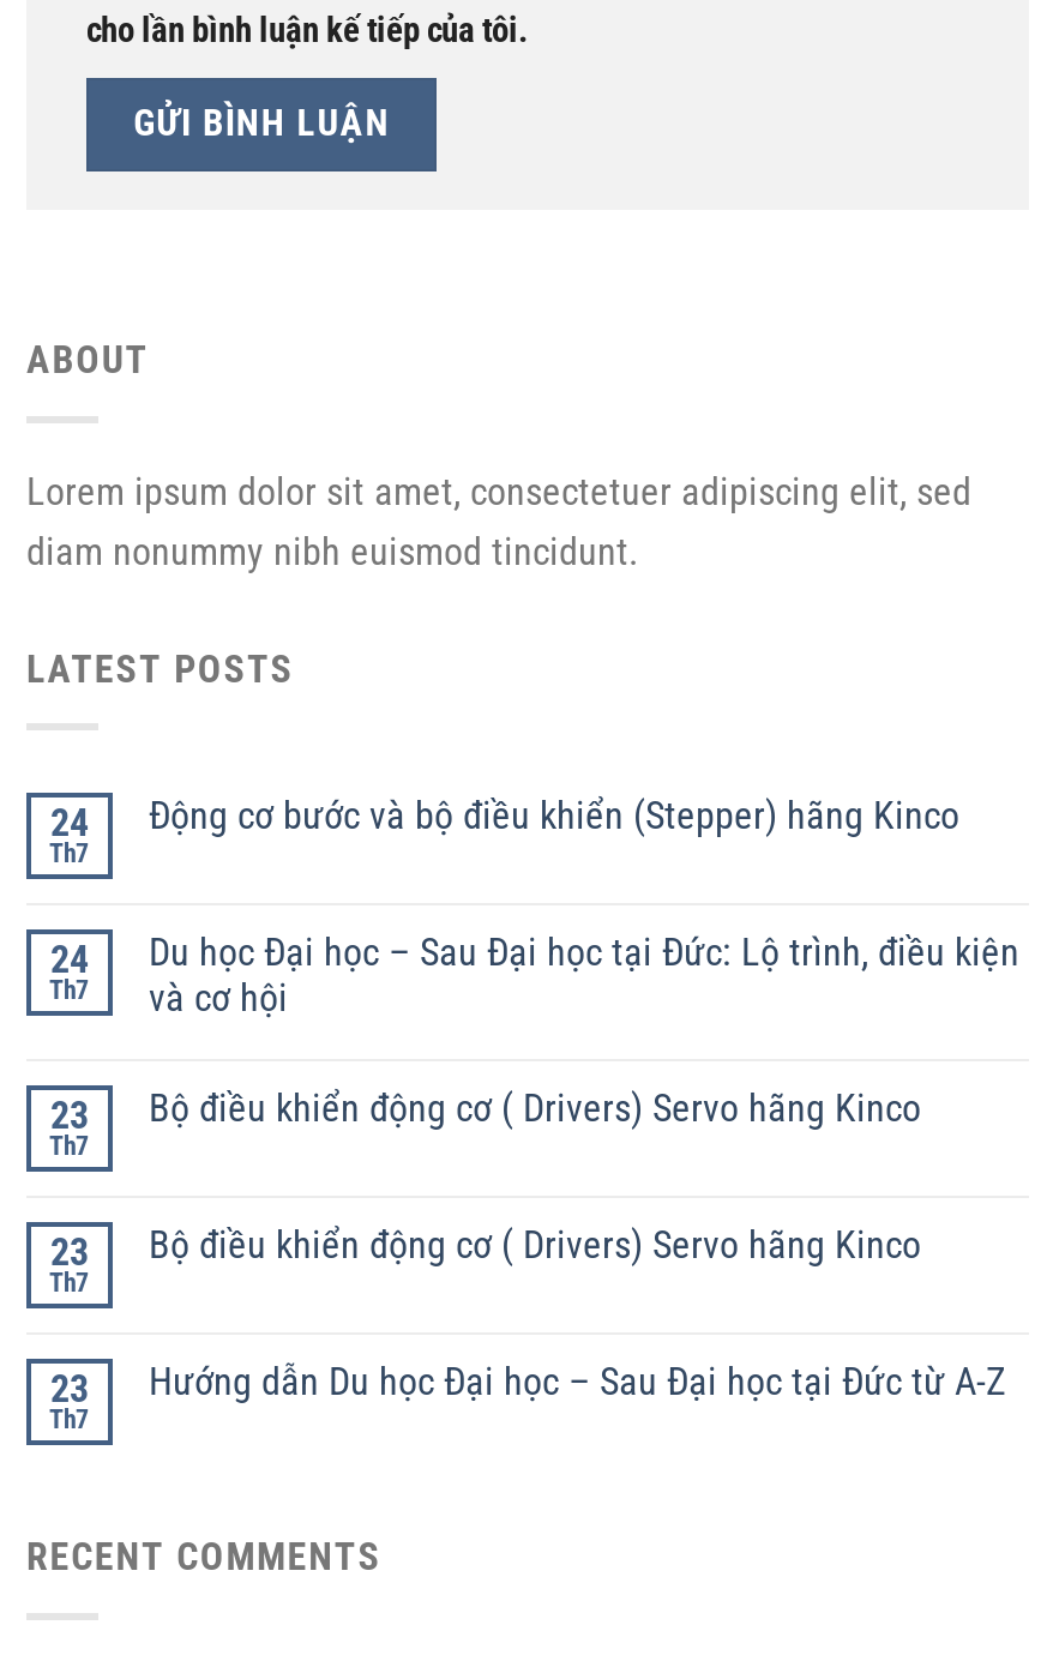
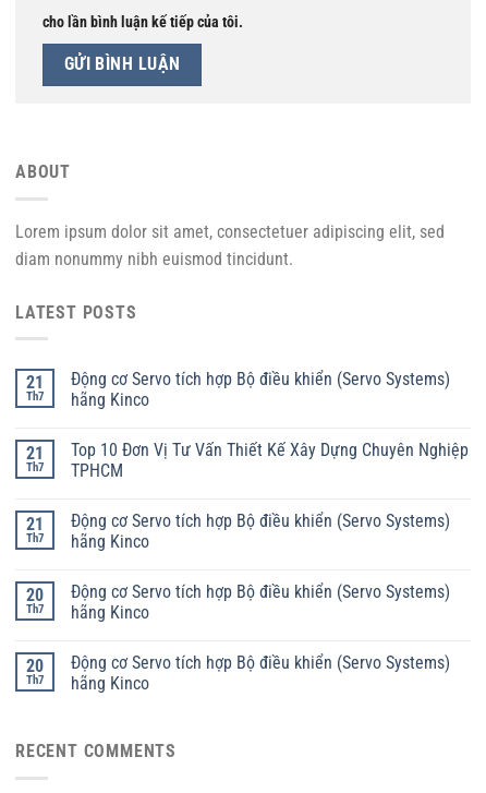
[50,801,89,847] 24 -> [26,373,44,393] 21
[149,794,959,839] Động cơ bước và bộ điều khiển (Stepper) hãng Kinco -> [71,369,450,411] Động cơ Servo tích hợp Bộ điều khiển (Servo Systems) | hãng Kinco
[50,938,89,983] 24 -> [26,443,44,464] 21
[149,931,1019,1022] Du học Đại học – Sau Đại học tại Đức: Lộ trình, điều kiện | và cơ hội -> [71,440,469,482] Top 10 Đơn Vị Tư Vấn Thiết Kế Xây Dựng Chuyên Nghiệp | TPHCM
[50,1094,89,1139] 23 -> [26,514,44,535] 21
[149,1087,921,1132] Bộ điều khiển động cơ ( Drivers) Servo hãng Kinco -> [71,511,450,552] Động cơ Servo tích hợp Bộ điều khiển (Servo Systems) | hãng Kinco
[50,1230,89,1276] 23 -> [26,585,44,606] 20
[149,1223,921,1269] Bộ điều khiển động cơ ( Drivers) Servo hãng Kinco -> [71,582,450,623] Động cơ Servo tích hợp Bộ điều khiển (Servo Systems) | hãng Kinco
[50,1367,89,1413] 23 -> [26,656,44,677] 20
[149,1360,1005,1406] Hướng dẫn Du học Đại học – Sau Đại học tại Đức từ A-Z -> [71,653,450,694] Động cơ Servo tích hợp Bộ điều khiển (Servo Systems) | hãng Kinco

